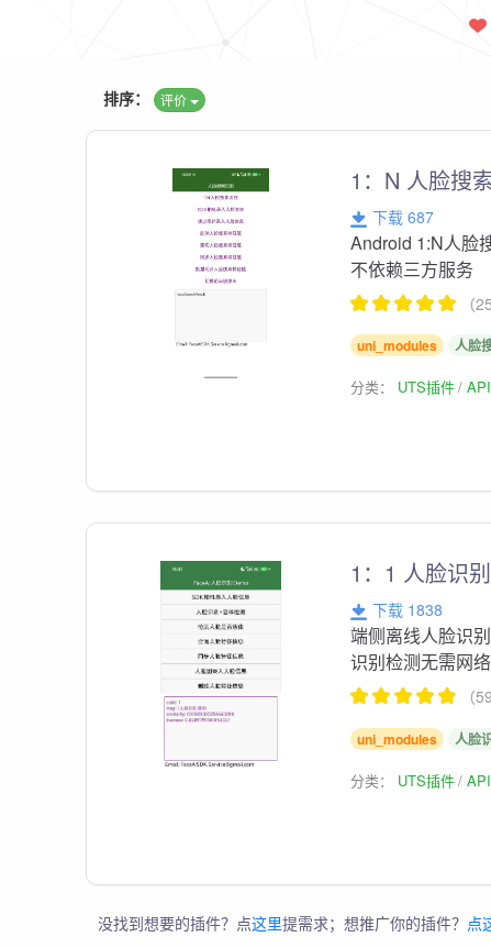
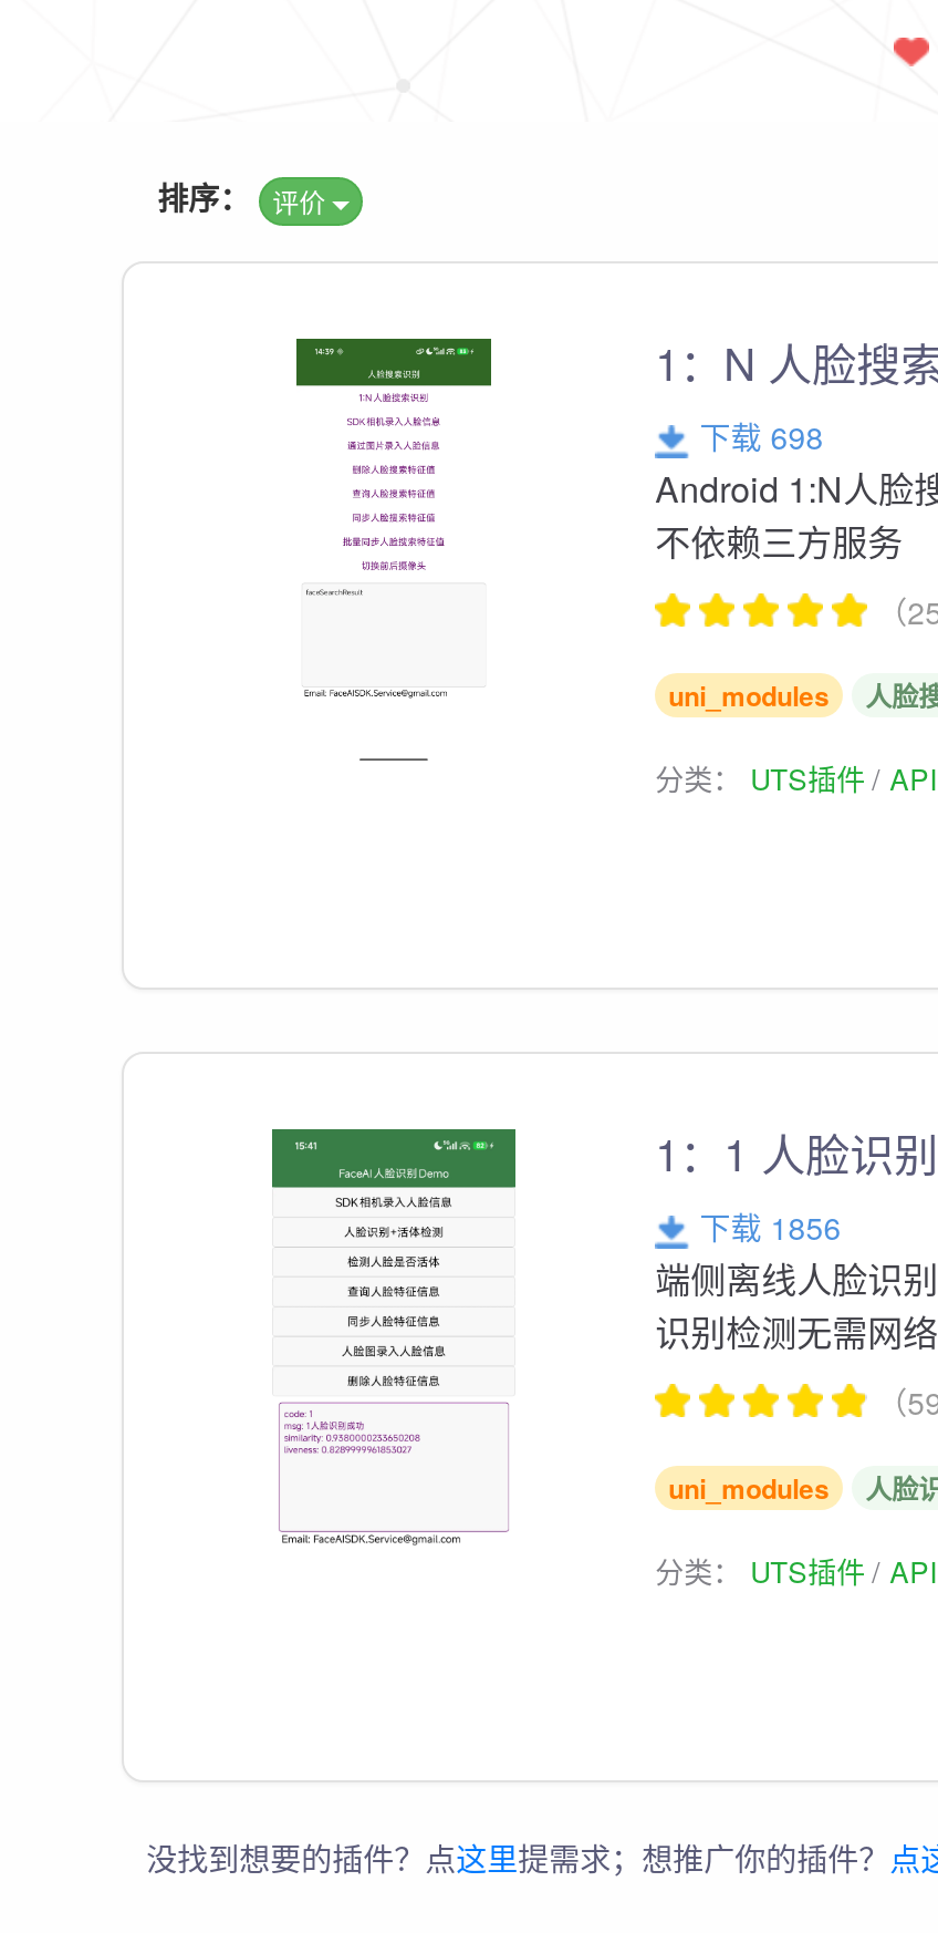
[368,206,434,228] 下载 687 -> [691,414,823,458] 下载 698
[368,599,443,621] 下载 1838 -> [691,1205,841,1249] 下载 1856

